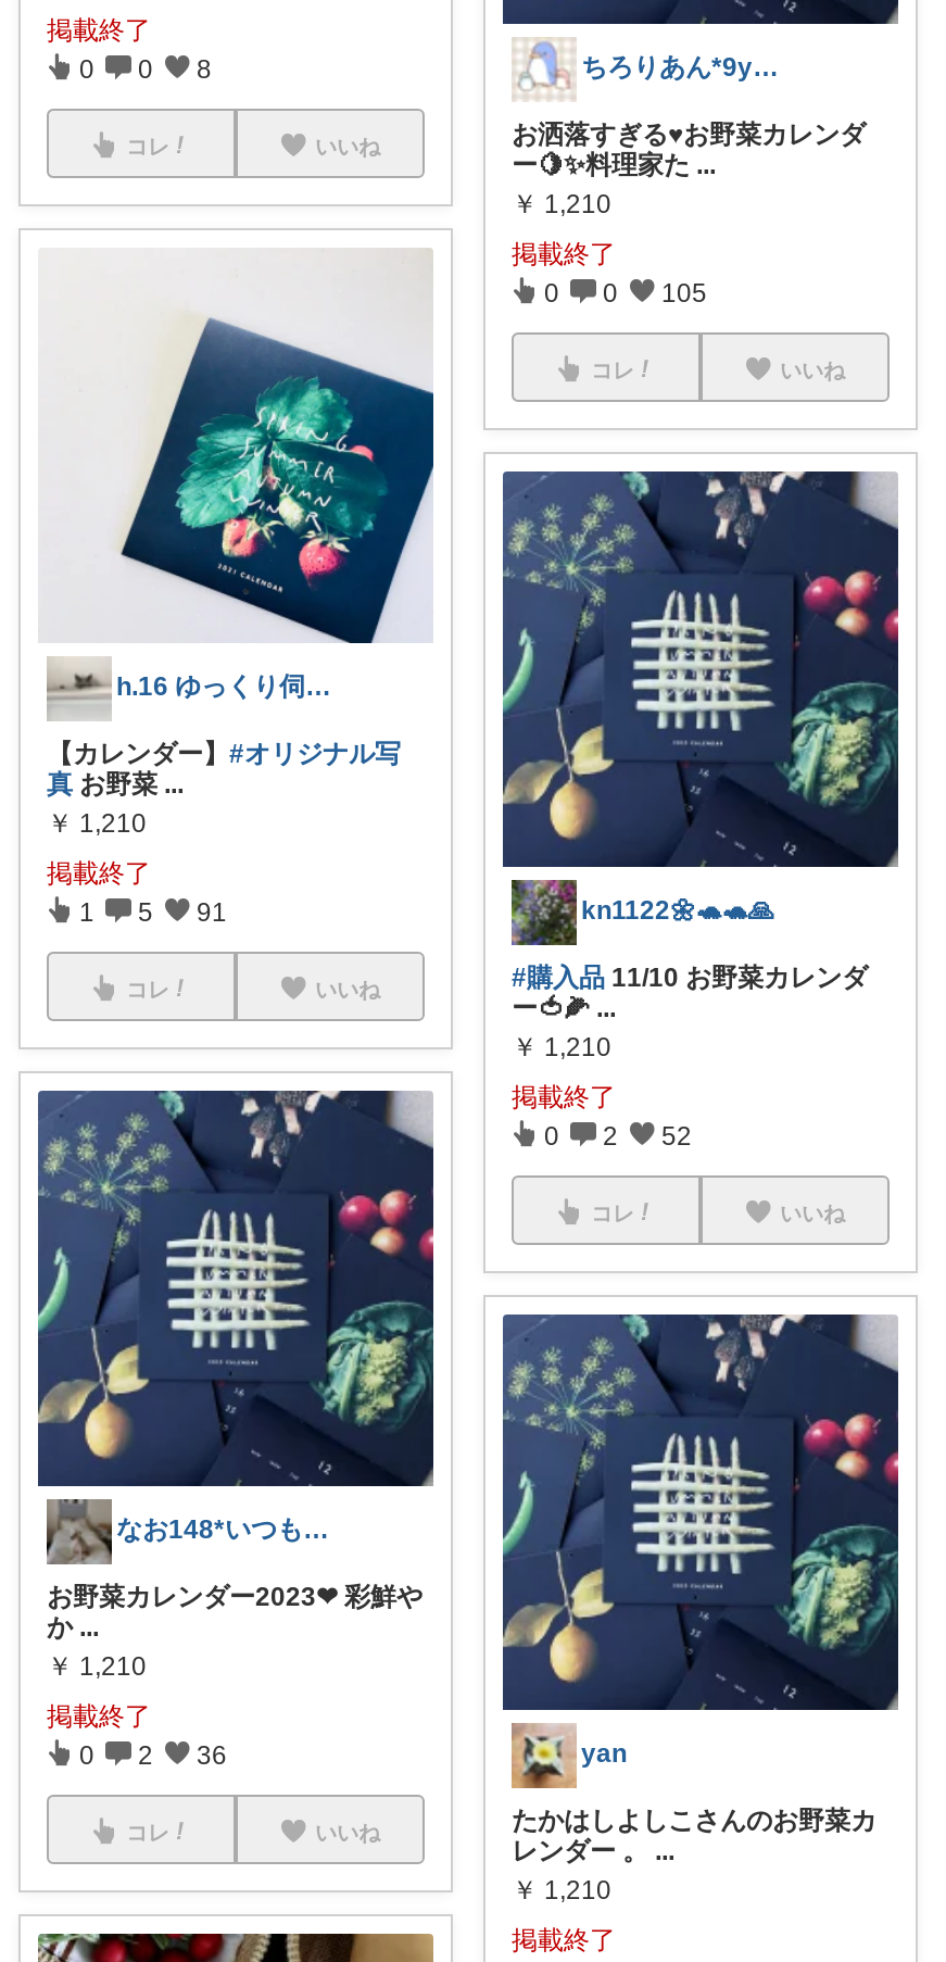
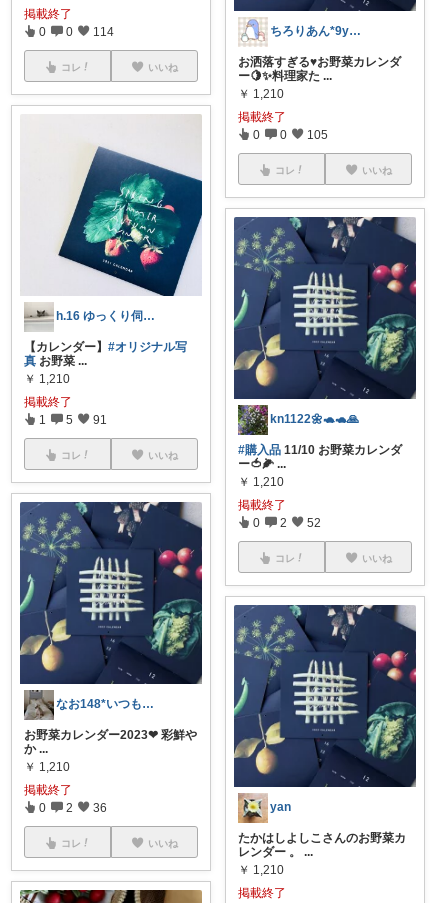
[79,55,212,81] 0 0 8 -> [39,25,114,37] 0 0 114

